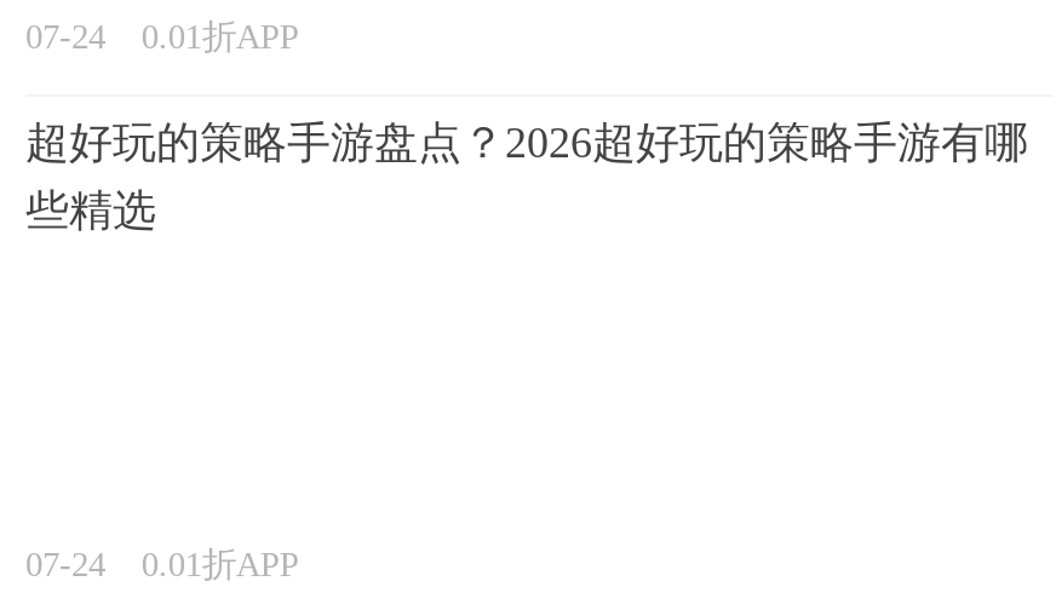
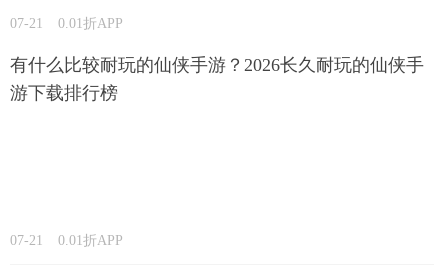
[25,16,299,54] 07-24 0.01折APP -> [10,14,123,30] 07-21 0.01折APP
[25,118,1028,234] 超好玩的策略手游盘点？2026超好玩的策略手游有哪 | 些精选 -> [10,55,424,103] 有什么比较耐玩的仙侠手游？2026长久耐玩的仙侠手 | 游下载排行榜
[25,545,299,584] 07-24 0.01折APP -> [10,232,123,248] 07-21 0.01折APP

